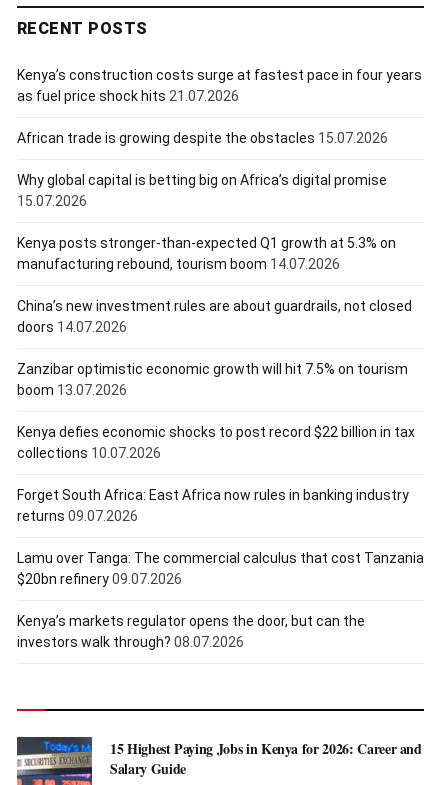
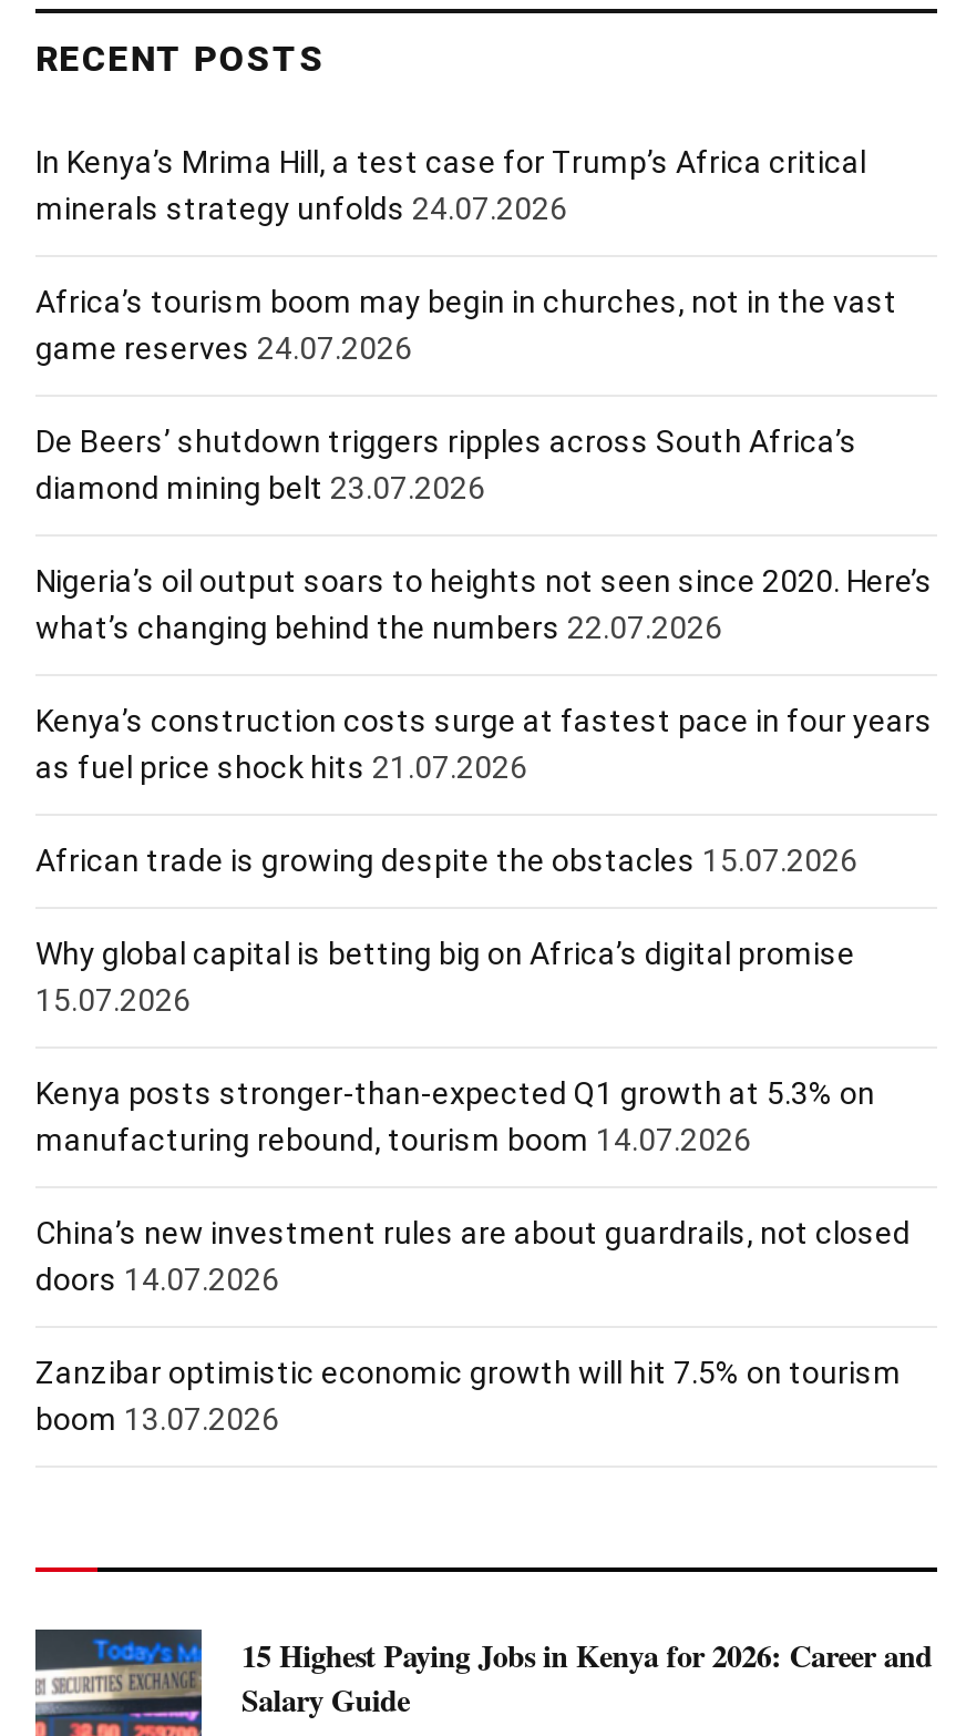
none -> [35,144,933,645] In Kenya’s Mrima Hill, a test case for Trump’s Africa critical | minerals strategy unfolds 24.07.2026 | Africa’s tourism boom may begin in churches, not in the vast | game reserves 24.07.2026 | De Beers’ shutdown triggers ripples across South Africa’s | diamond mining belt 23.07.2026 | Nigeria’s oil output soars to heights not seen since 2020. Here’s | what’s changing behind the numbers 22.07.2026
moved [17,67,422,398] -> [35,703,933,1437]: Kenya’s construction costs surge at fastest pace in four years | as fuel price shock hits 21.07.2026 | African trade is growing despite the obstacles 15.07.2026 | ... | Zanzibar optimistic economic growth will hit 7.5% on tourism | boom 13.07.2026
[17,424,424,650] Kenya defies economic shocks to post record $22 billion in tax | collections 10.07.2026 | Forget South Africa: East Africa now rules in banking industry | returns 09.07.2026 | Lamu over Tanga: The commercial calculus that cost Tanzania | $20bn refinery 09.07.2026 | Kenya’s markets regulator opens the door, but can the | investors walk through? 08.07.2026 -> none

